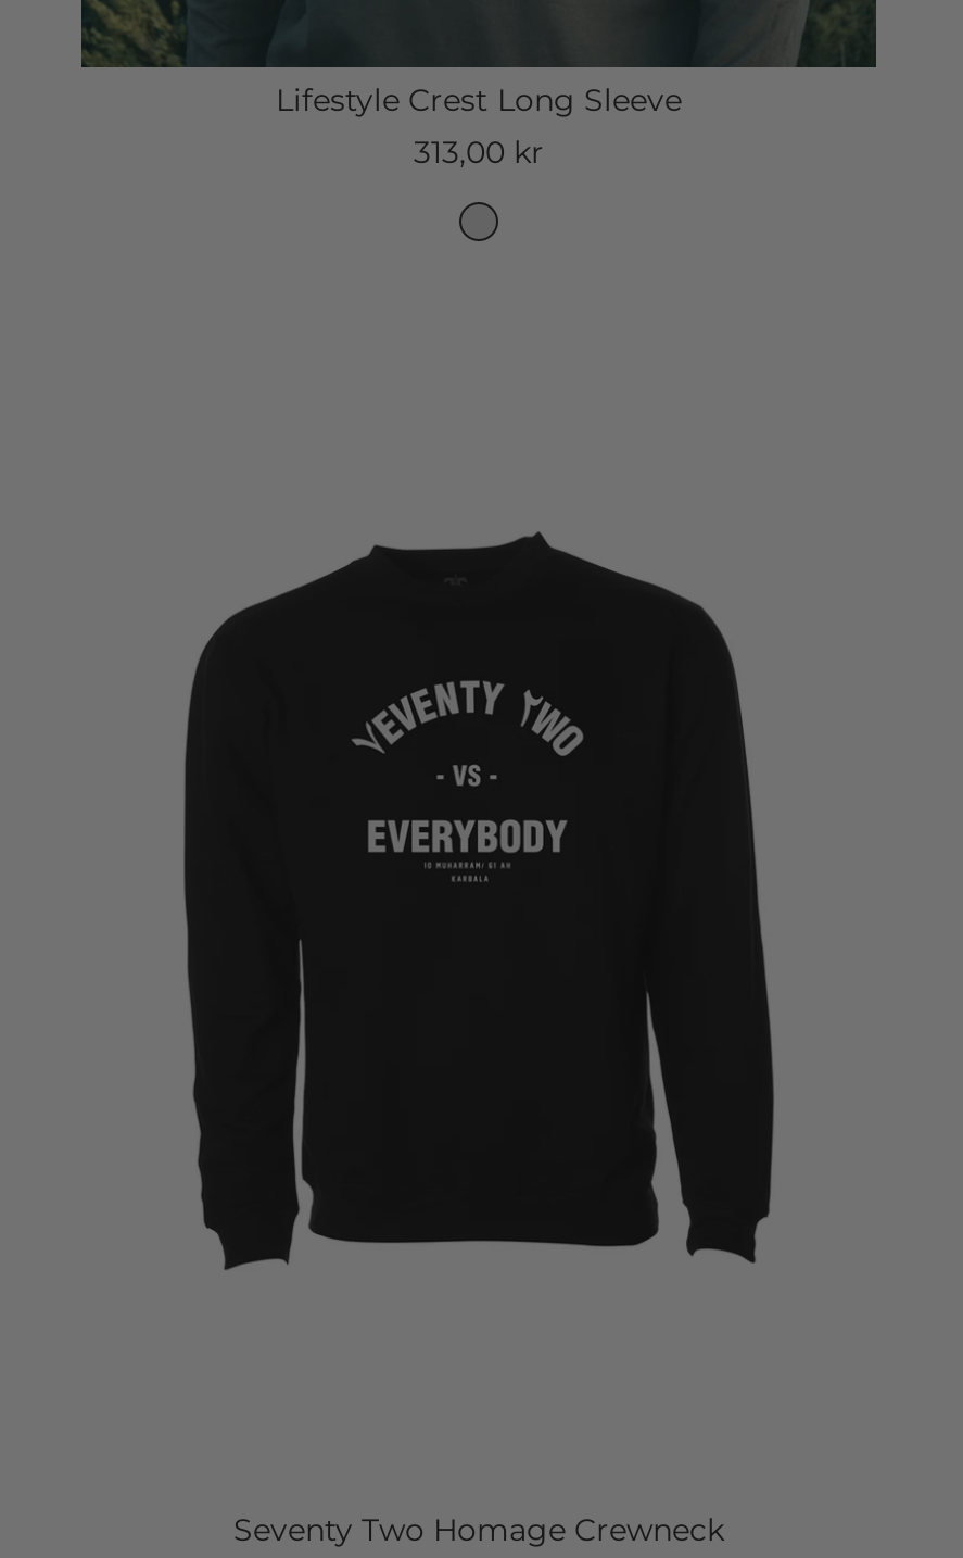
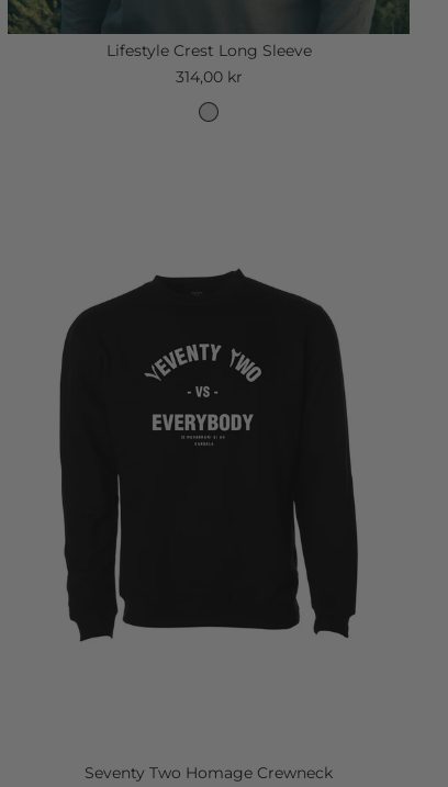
[414,132,544,171] 313,00 kr -> [175,67,242,86] 314,00 kr

